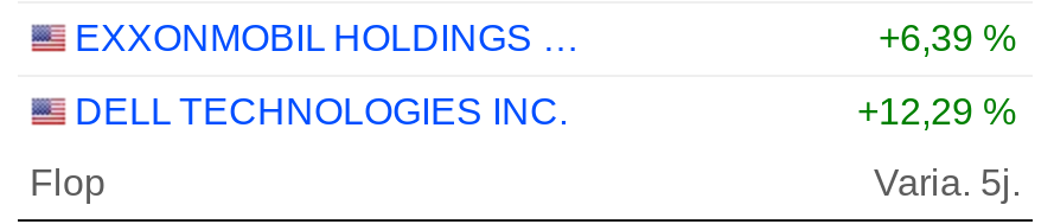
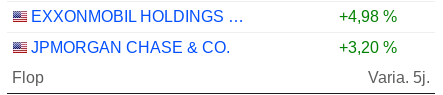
[879,18,1016,58] +6,39 % -> [339,8,397,25] +4,98 %
[75,91,1016,132] DELL TECHNOLOGIES INC. | +12,29 % -> [31,39,397,56] JPMORGAN CHASE & CO. | +3,20 %

